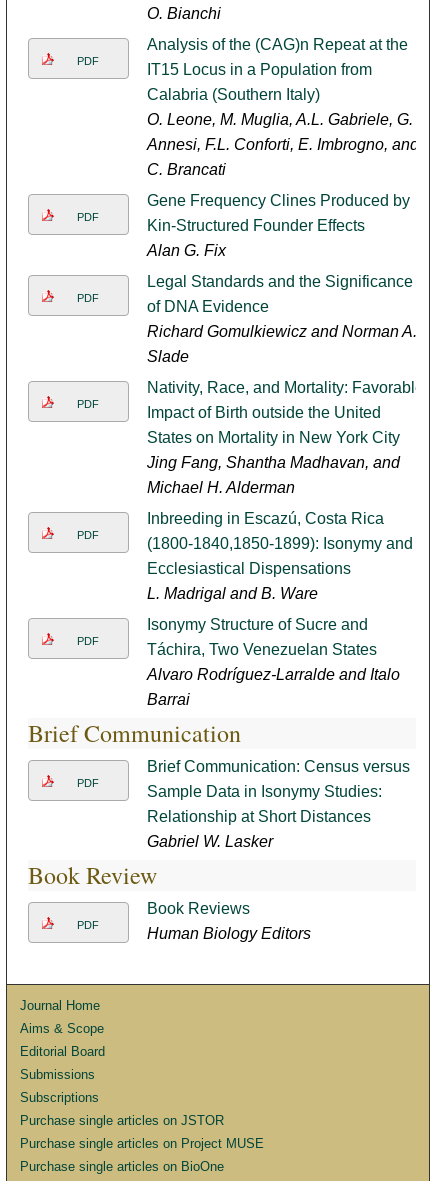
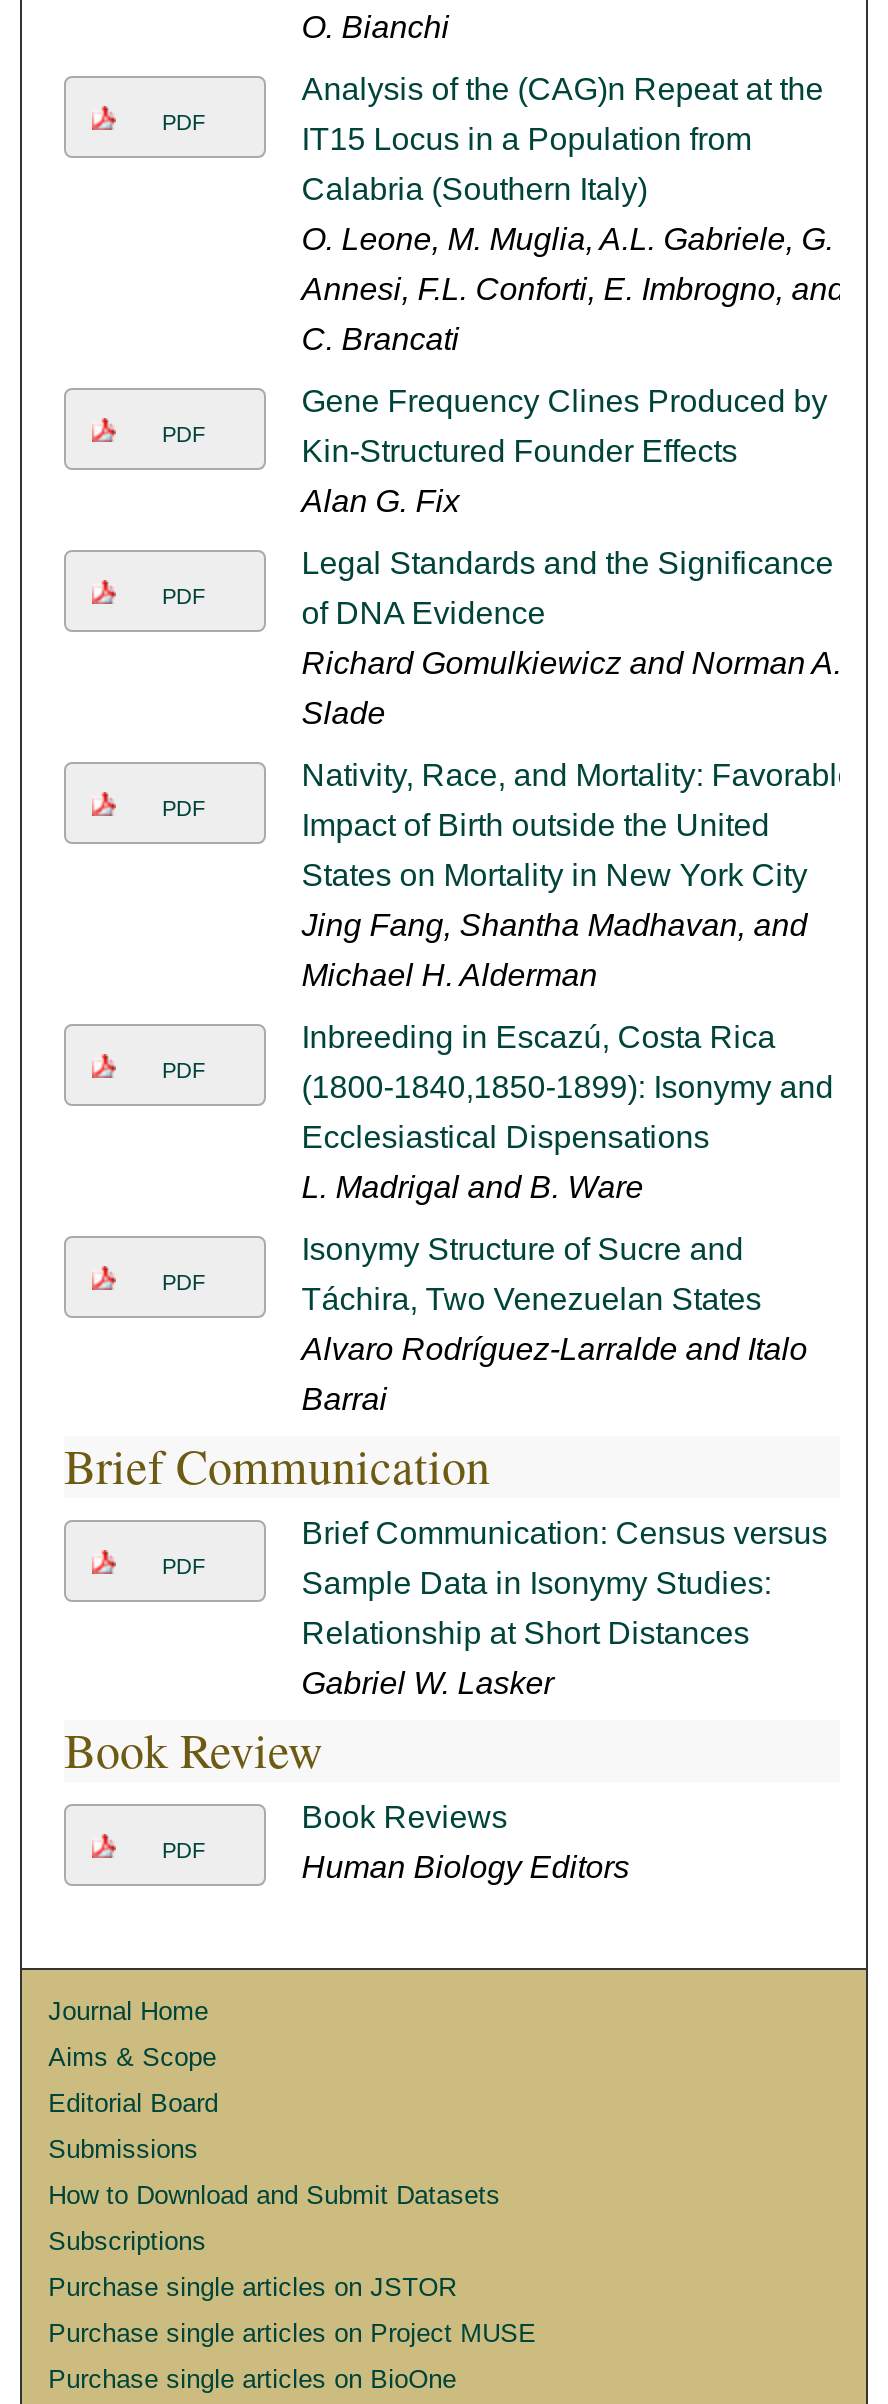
none -> [48,2181,500,2211] How to Download and Submit Datasets

